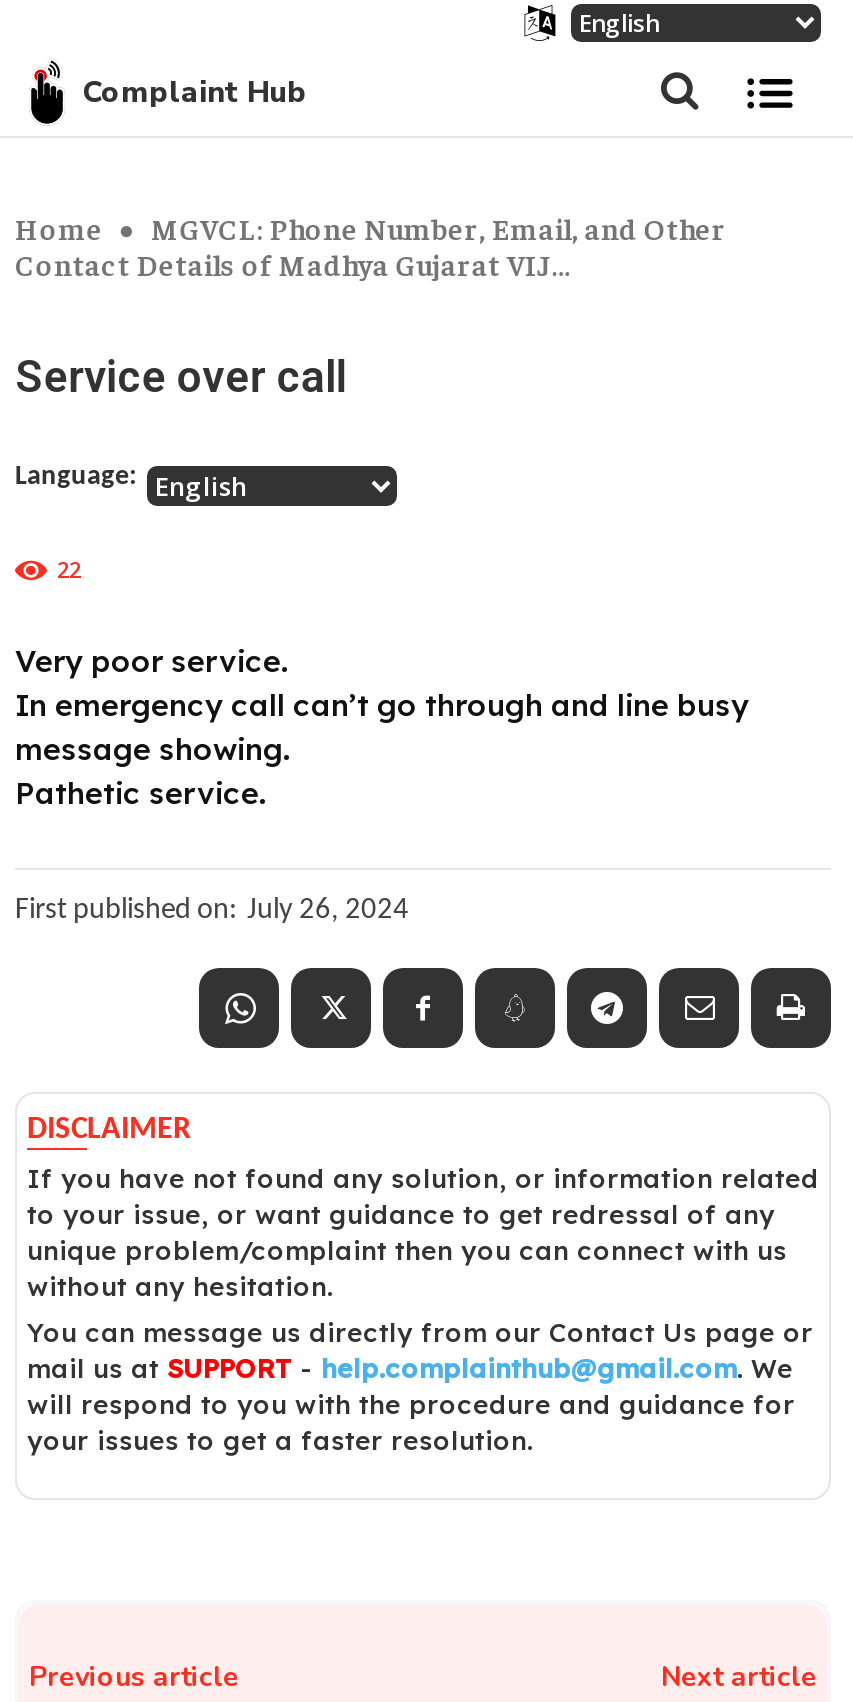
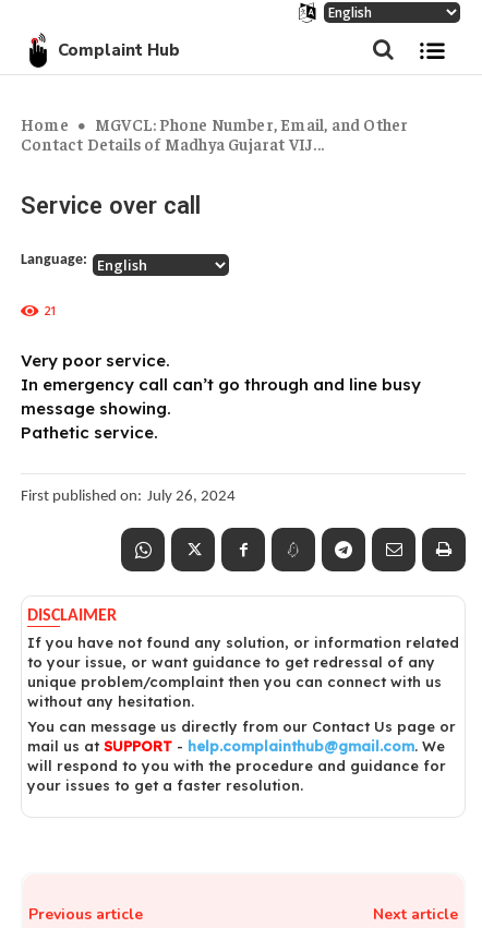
[57,555,81,585] 22 -> [44,302,57,319] 21

